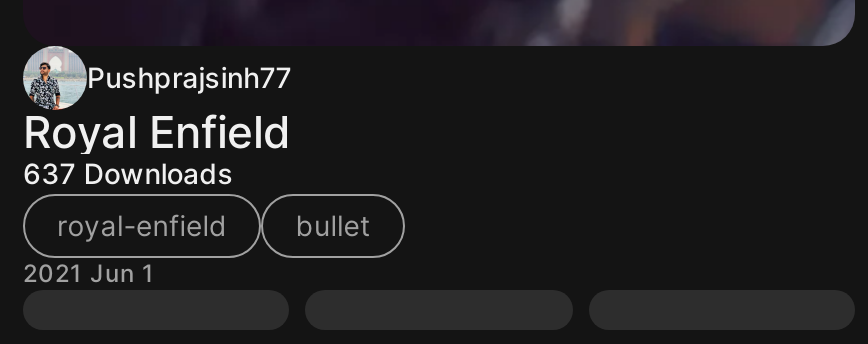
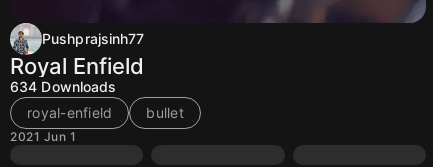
[23,156,234,190] 637 Downloads -> [10,78,116,95] 634 Downloads

